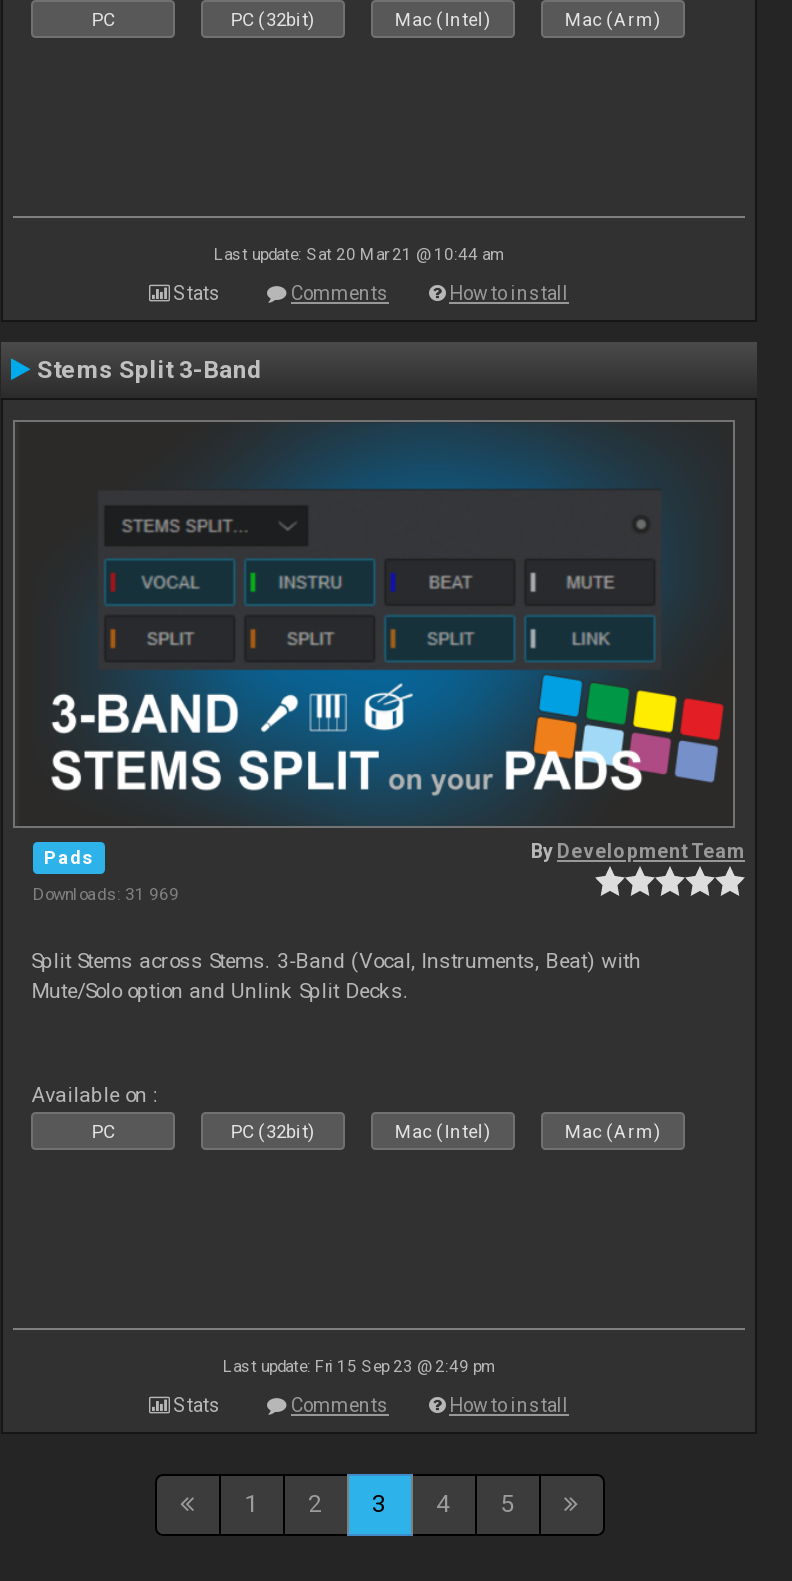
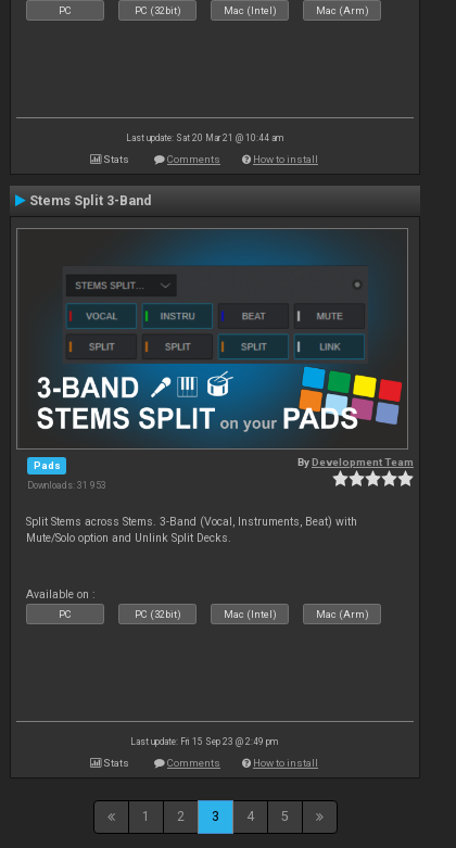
[33,883,179,903] Downloads: 31 969 -> [27,480,106,490] Downloads: 31 953

